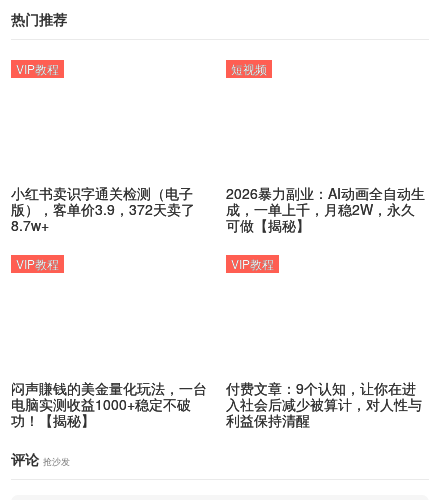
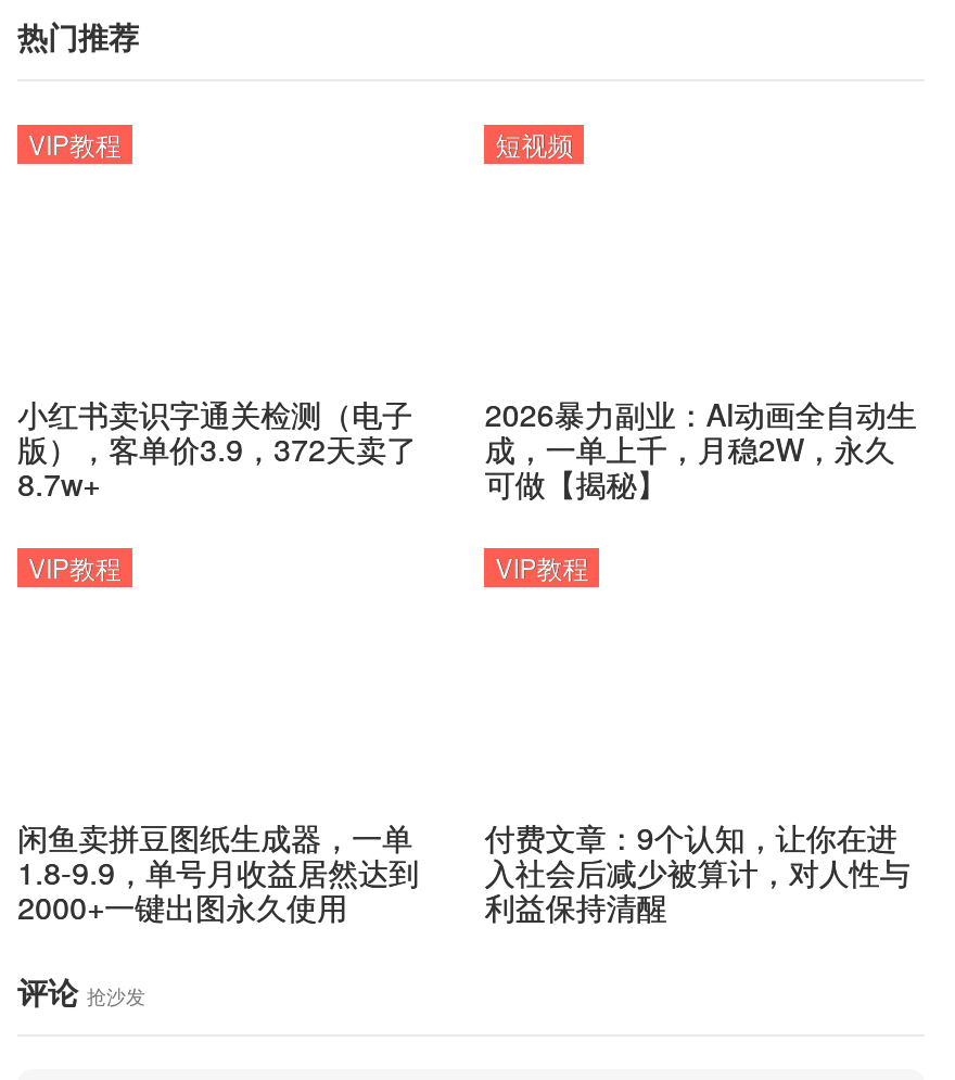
[11,378,207,430] 闷声賺钱的美金量化玩法，一台 | 电脑实测收益1000+稳定不破 | 功！【揭秘】 -> [17,816,419,928] 闲鱼卖拼豆图纸生成器，一单 | 1.8-9.9，单号月收益居然达到 | 2000+一键出图永久使用

